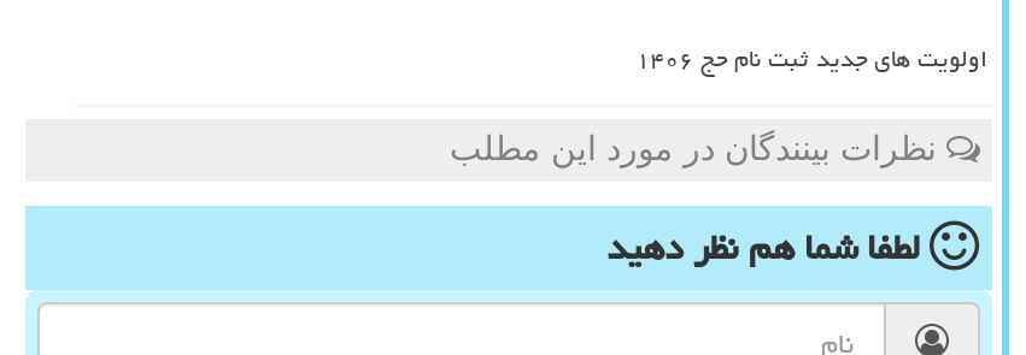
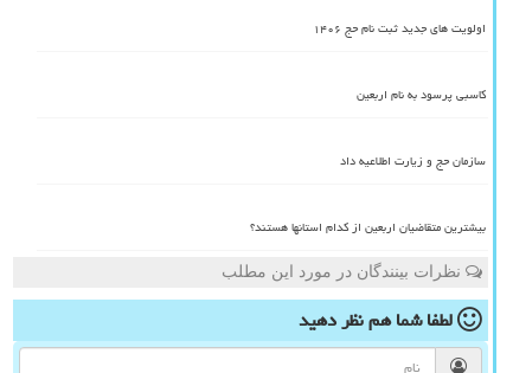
none -> [250,83,486,239] کاسبی پرسود به نام اربعین | سازمان حج و زیارت اطلاعیه داد | بیشترین متقاضیان اربعین از کدام استانها هستند؟

